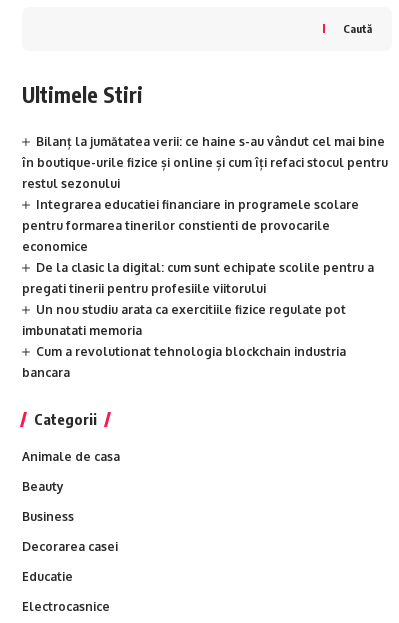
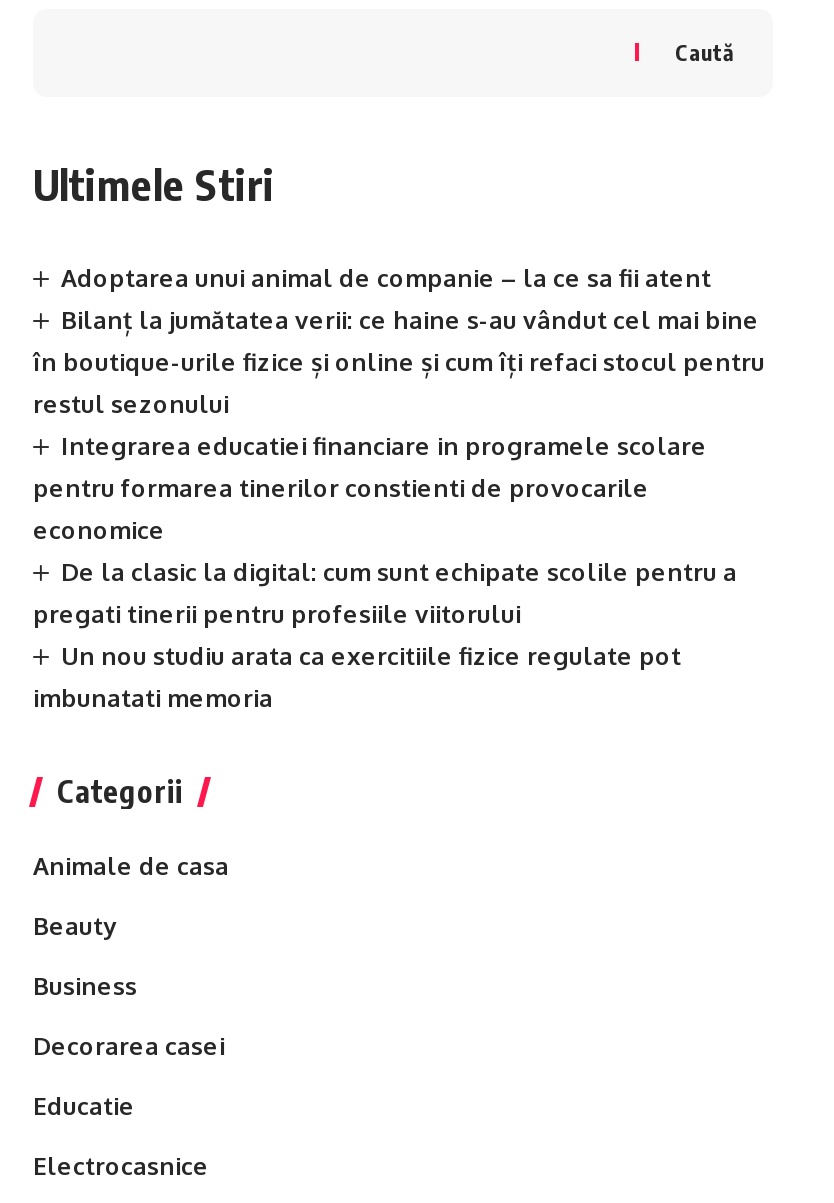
none -> [61,264,711,294] Adoptarea unui animal de companie – la ce sa fii atent
moved [22,134,388,338] -> [33,306,765,714]: Bilanț la jumătatea verii: ce haine s-au vândut cel mai bine | în boutique-urile fizice și online și cum îți refaci stocul pentru | restul sezonului | ... | Un nou studiu arata ca exercitiile fizice regulate pot | imbunatati memoria
[22,344,346,380] Cum a revolutionat tehnologia blockchain industria | bancara -> none

